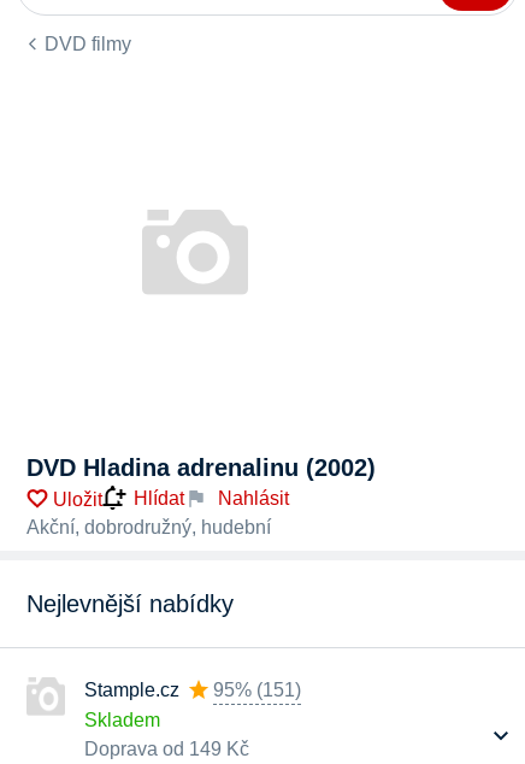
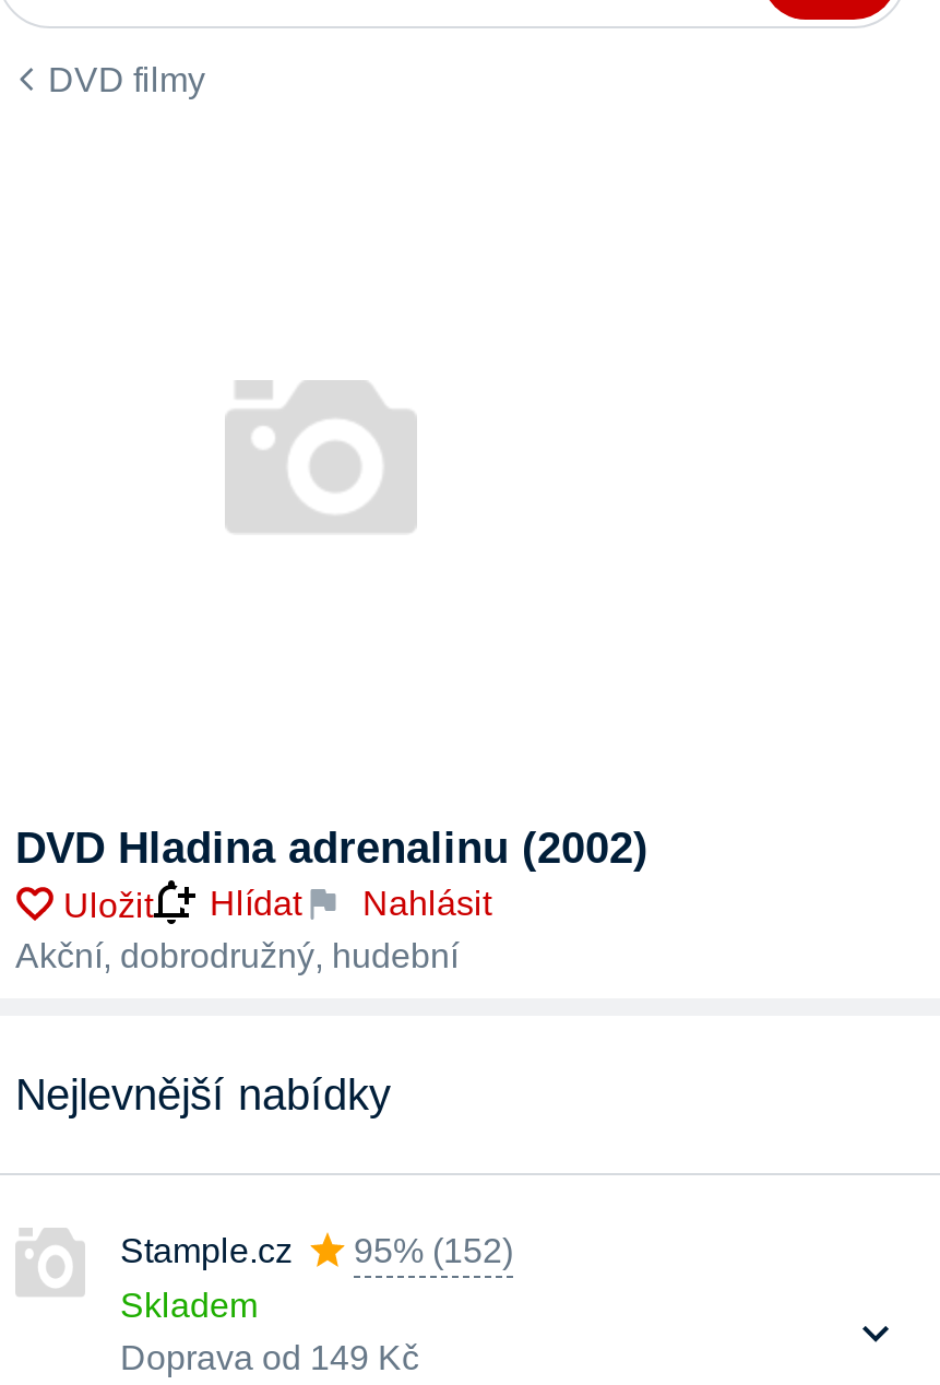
[84,680,301,700] Stample.cz 95% (151) -> [120,1232,513,1269] Stample.cz 95% (152)

